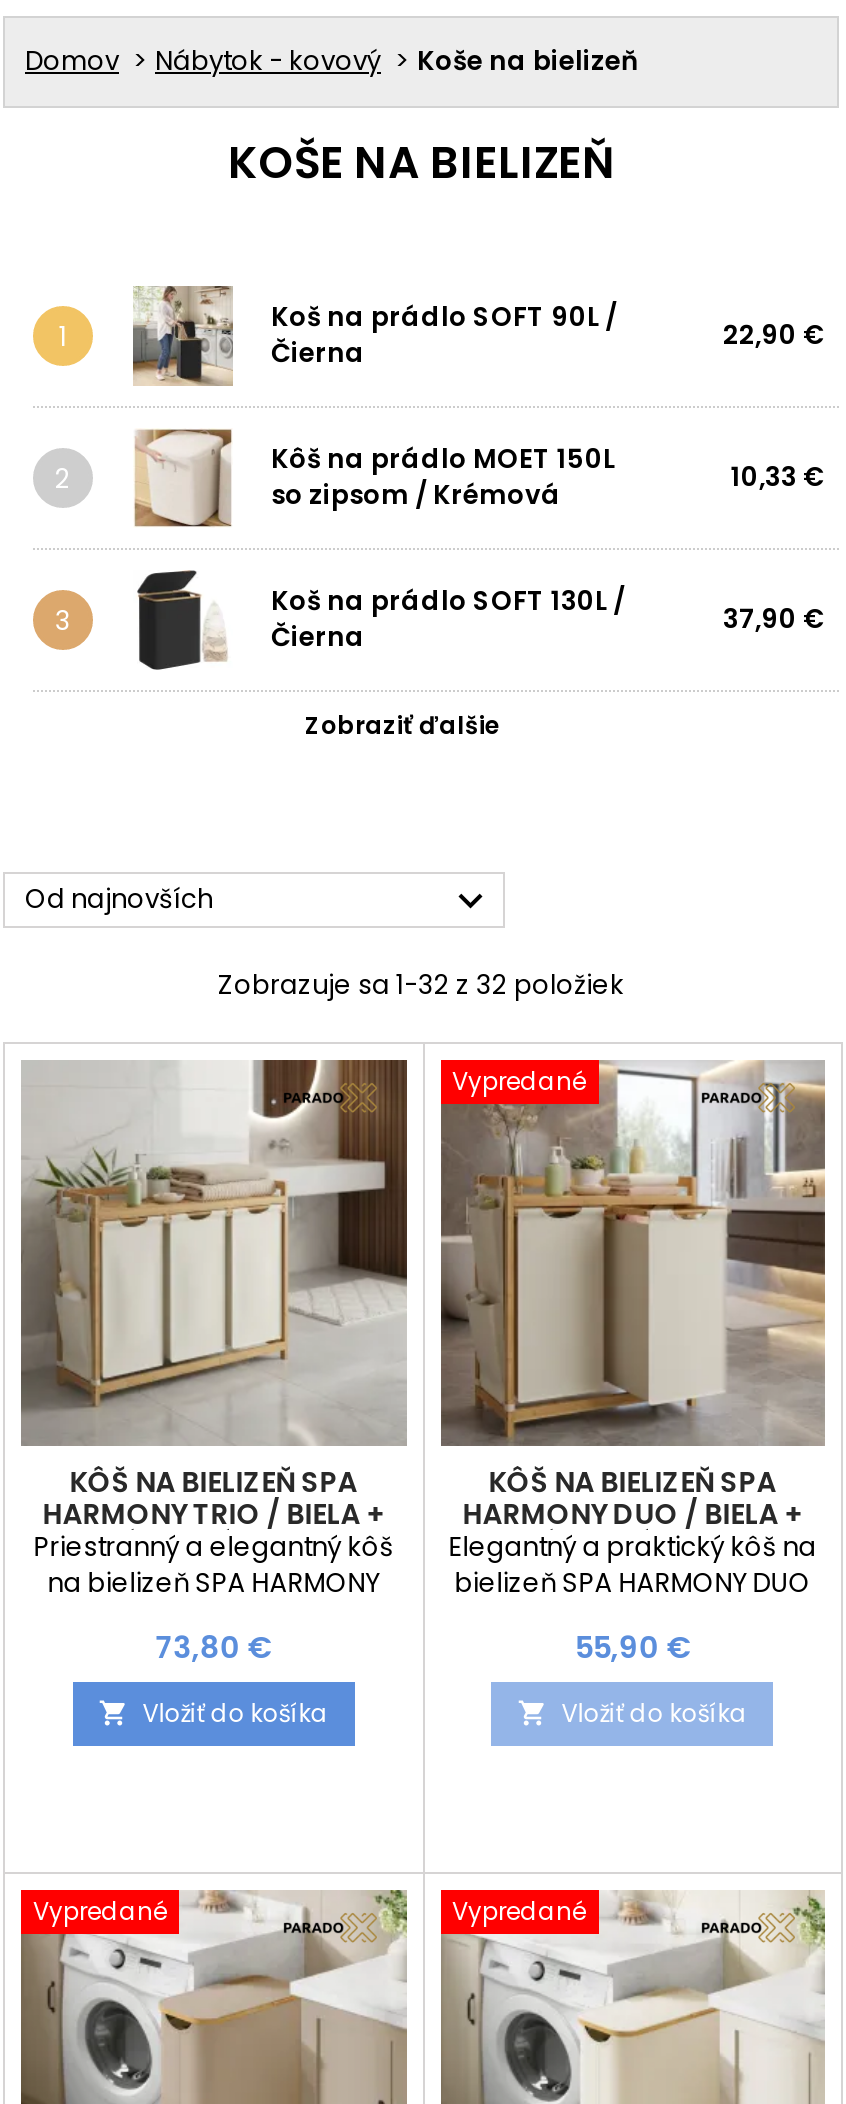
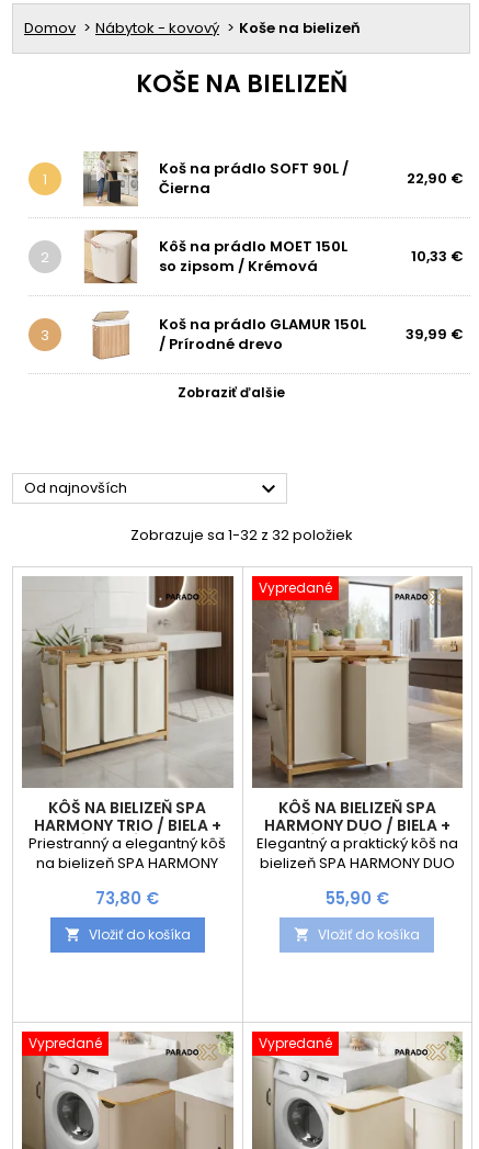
[135,568,827,672] [image] | Koš na prádlo SOFT 130L / | Čierna | 37,90 € -> [87,307,464,362] [image] | Koš na prádlo GLAMUR 150L | / Prírodné drevo | 39,99 €

